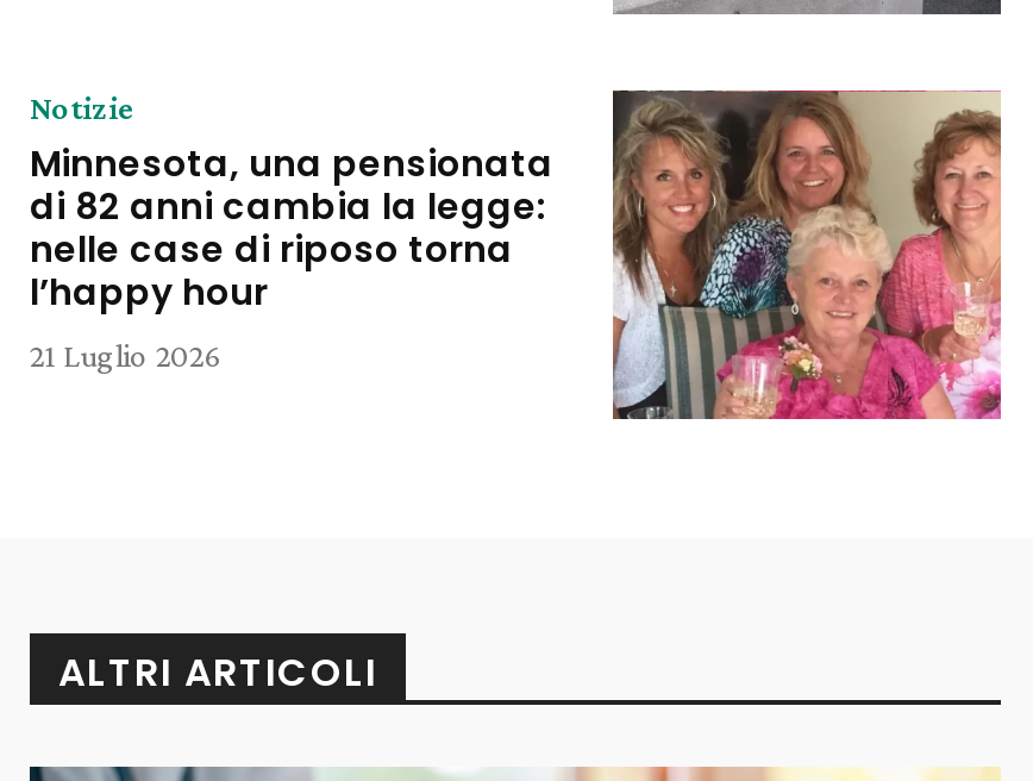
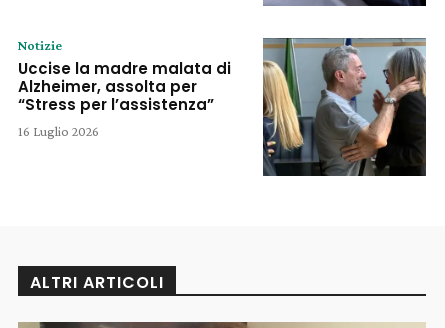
[30,88,1003,421] [image] | Minnesota, una pensionata | di 82 anni cambia la legge: | nelle case di riposo torna | l’happy hour | 21 Luglio 2026 -> [18,37,427,177] [image] | Uccise la madre malata di | Alzheimer, assolta per | “Stress per l’assistenza” | 16 Luglio 2026

